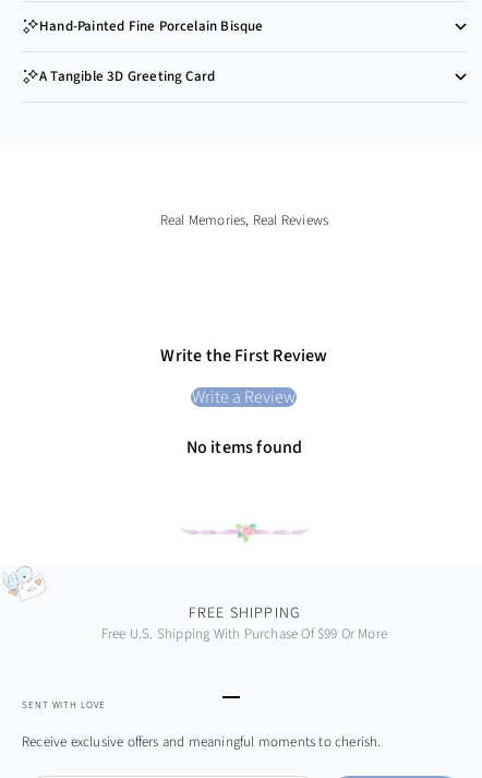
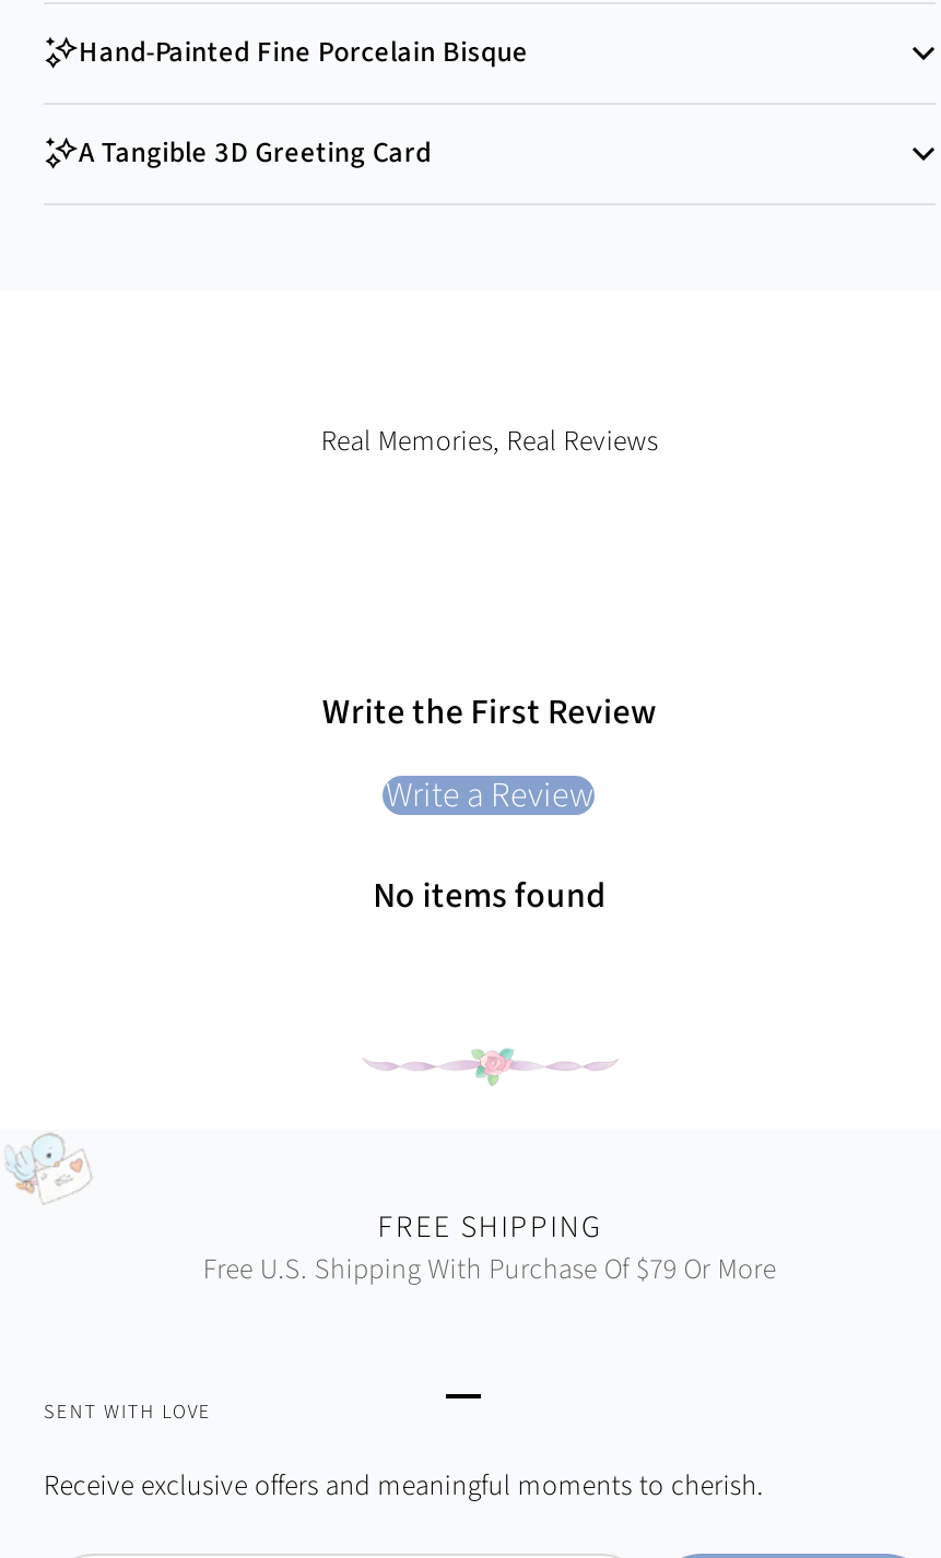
[101,624,387,644] Free U.S. Shipping With Purchase Of $99 Or More -> [203,1250,776,1290] Free U.S. Shipping With Purchase Of $79 Or More

